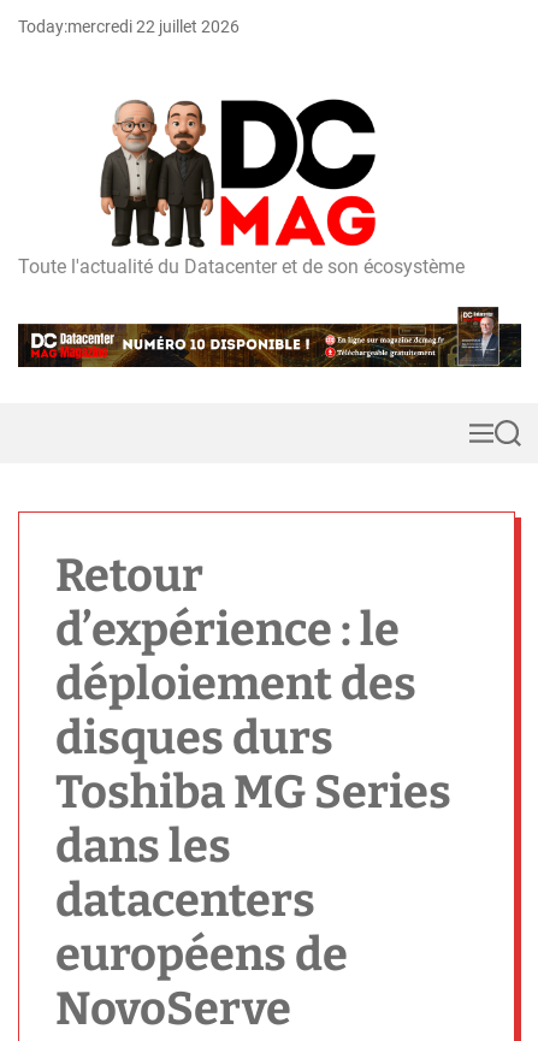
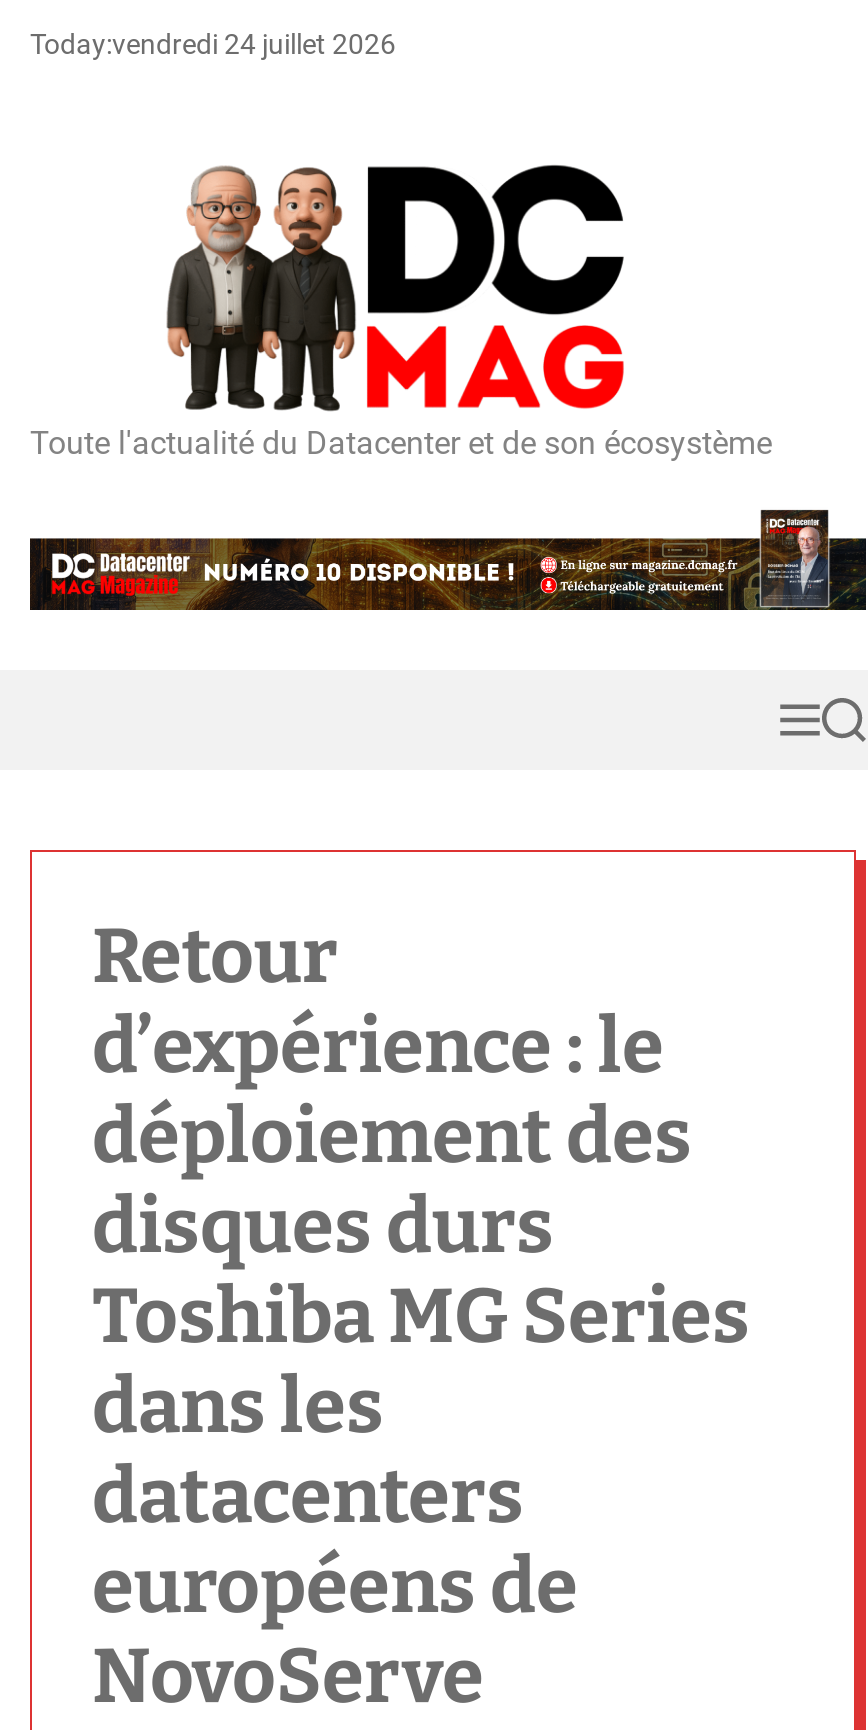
[18,17,240,36] Today:mercredi 22 juillet 2026 -> [30,28,396,60] Today:vendredi 24 juillet 2026

